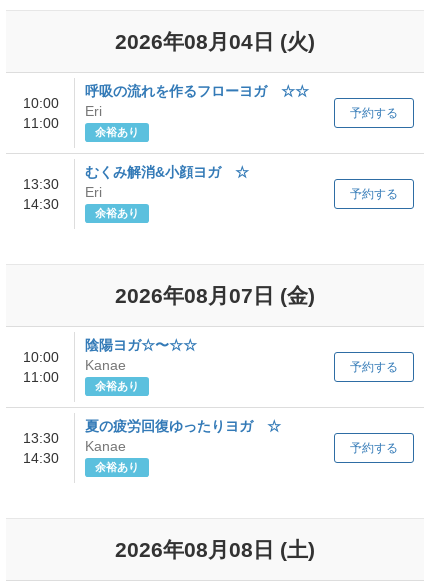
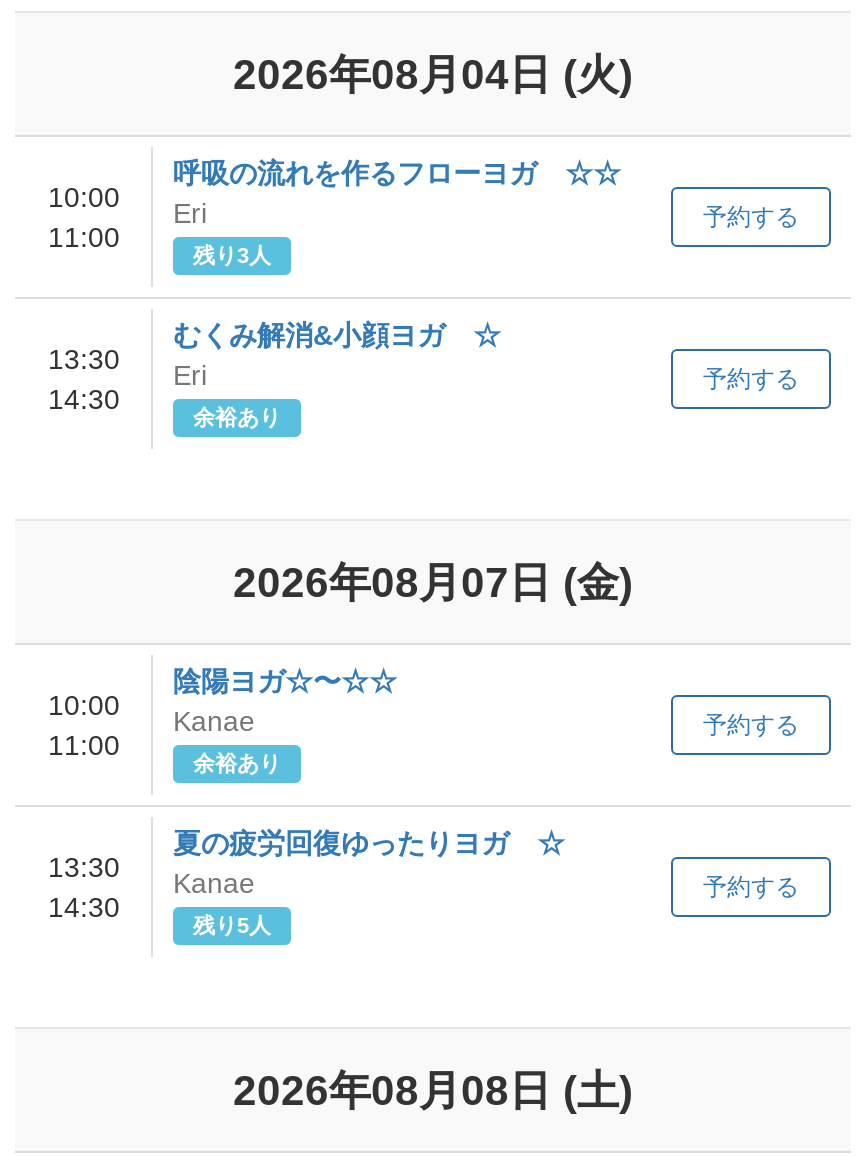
[95,126,139,138] 余裕あり -> [193,243,271,267] 残り3人
[95,461,139,473] 余裕あり -> [193,913,271,937] 残り5人

